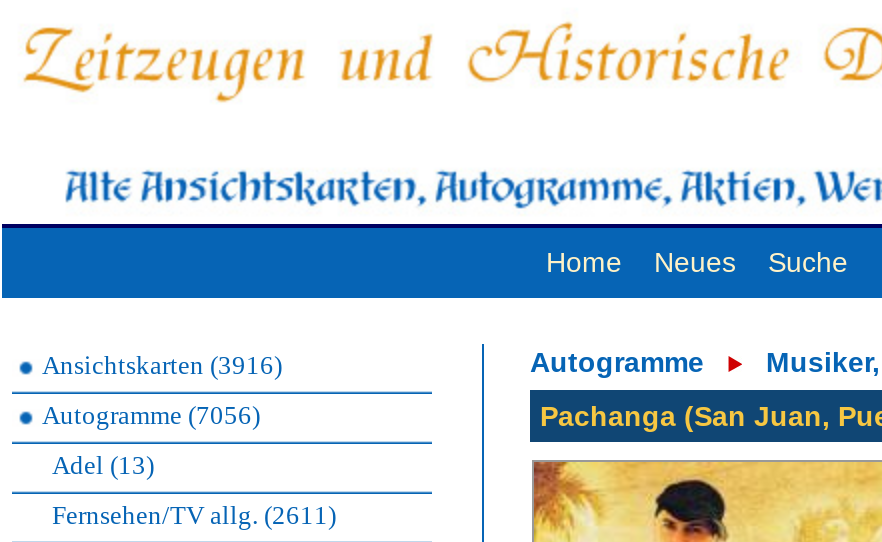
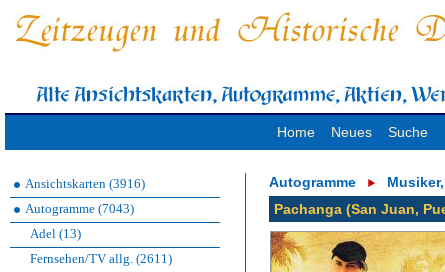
[42,400,260,430] Autogramme (7056) -> [25,201,134,216] Autogramme (7043)

